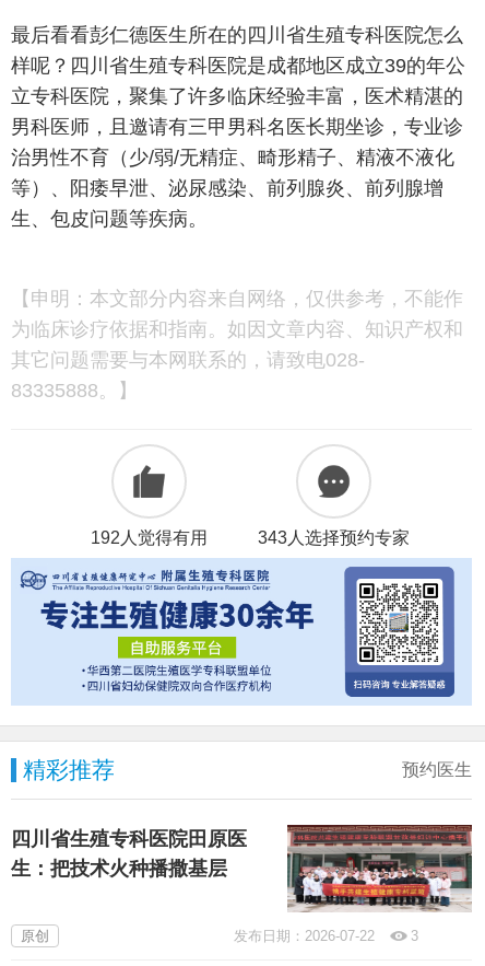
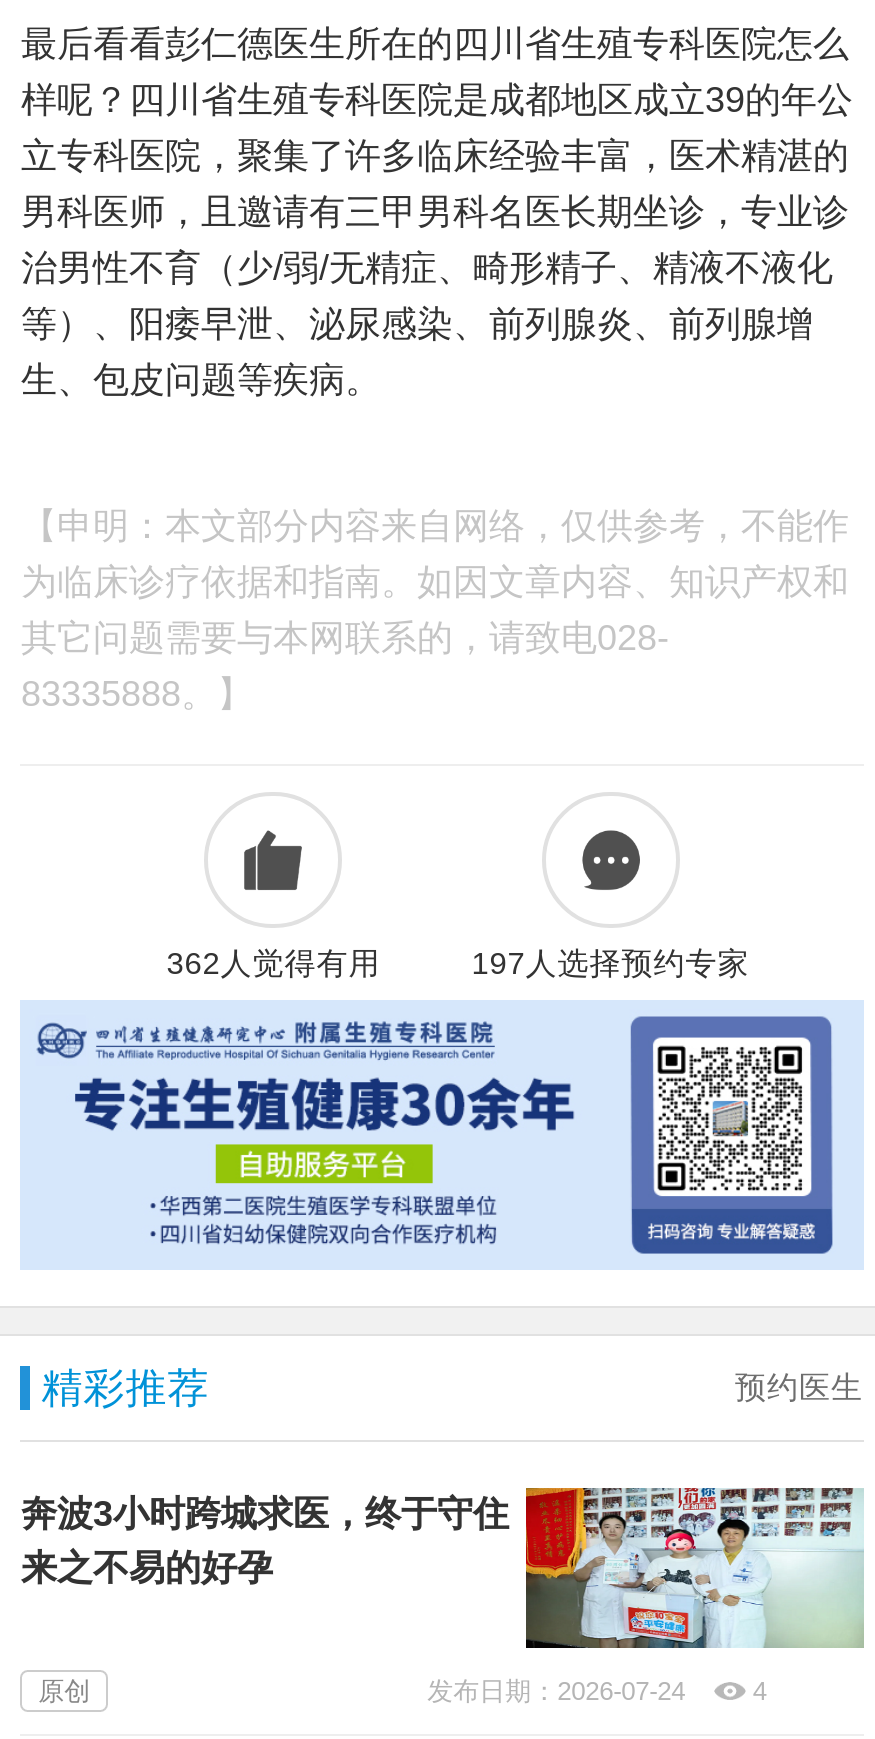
[91,529,208,547] 192人觉得有用 -> [167,947,381,981] 362人觉得有用
[257,529,409,547] 343人选择预约专家 -> [471,947,749,981] 197人选择预约专家
[11,828,247,879] 四川省生殖专科医院田原医 | 生：把技术火种播撒基层 -> [21,1494,509,1588] 奔波3小时跨城求医，终于守住 | 来之不易的好孕
[233,824,473,945] [image] | 发布日期：2026-07-22 | 3 -> [427,1486,864,1707] [image] | 发布日期：2026-07-24 | 4

